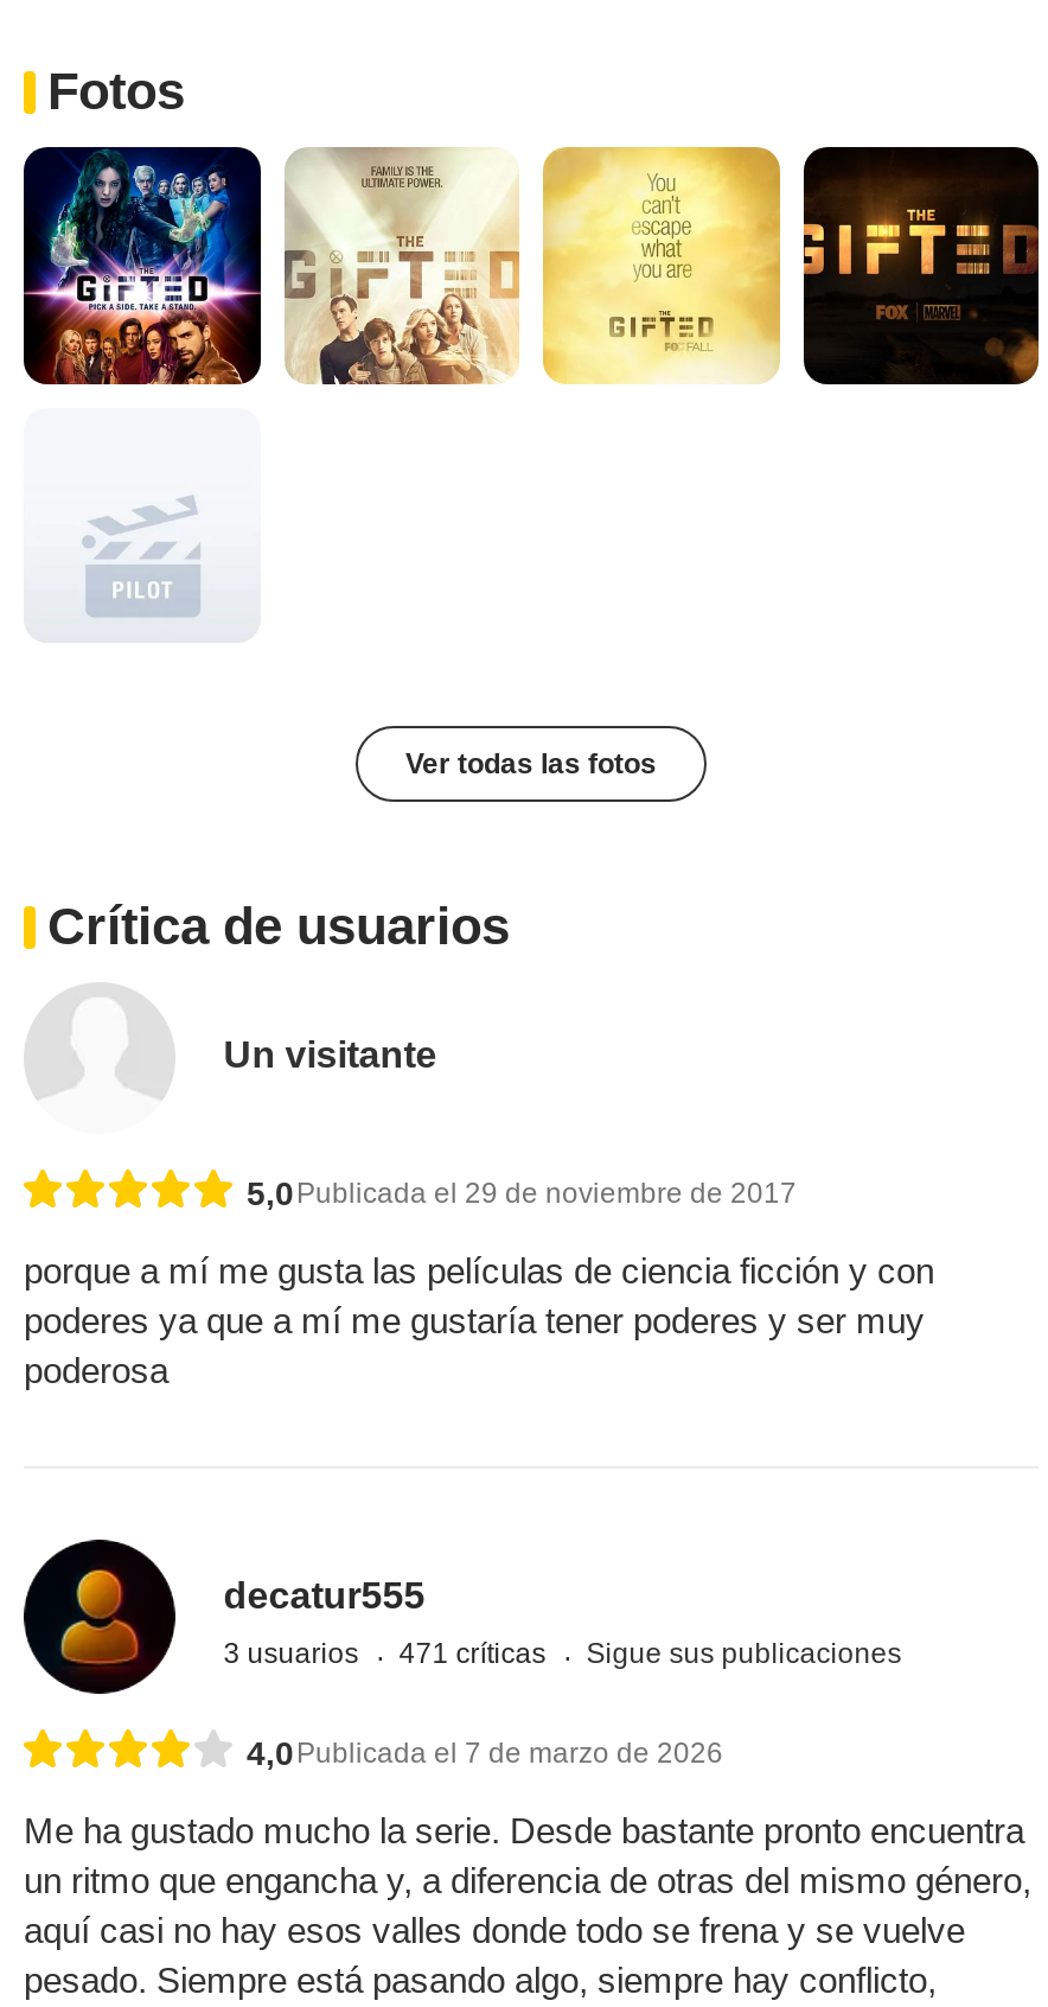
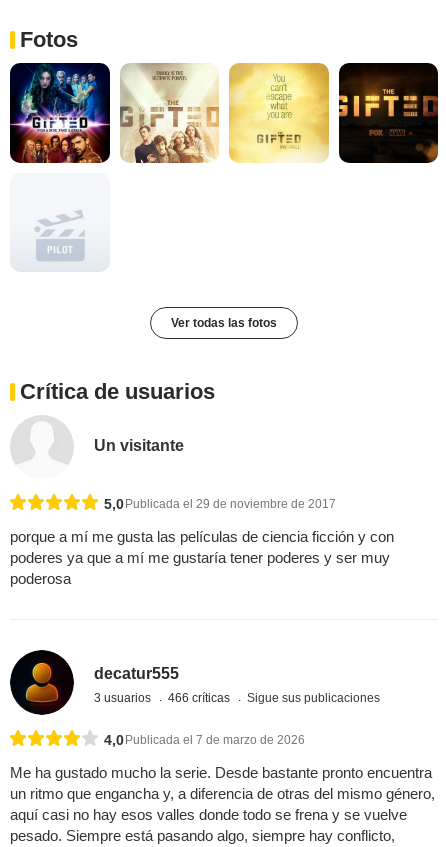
[223,1637,901,1670] 3 usuarios 471 críticas Sigue sus publicaciones -> [94,691,380,705] 3 usuarios 466 críticas Sigue sus publicaciones

